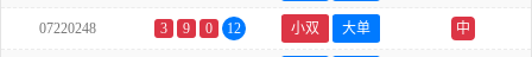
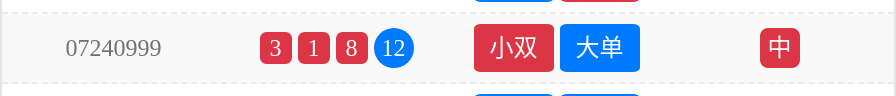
[39,20,96,37] 07220248 -> [66,34,162,62] 07240999
[183,20,190,37] 9 -> [308,34,320,62] 1
[205,20,212,37] 0 -> [346,34,358,62] 8

